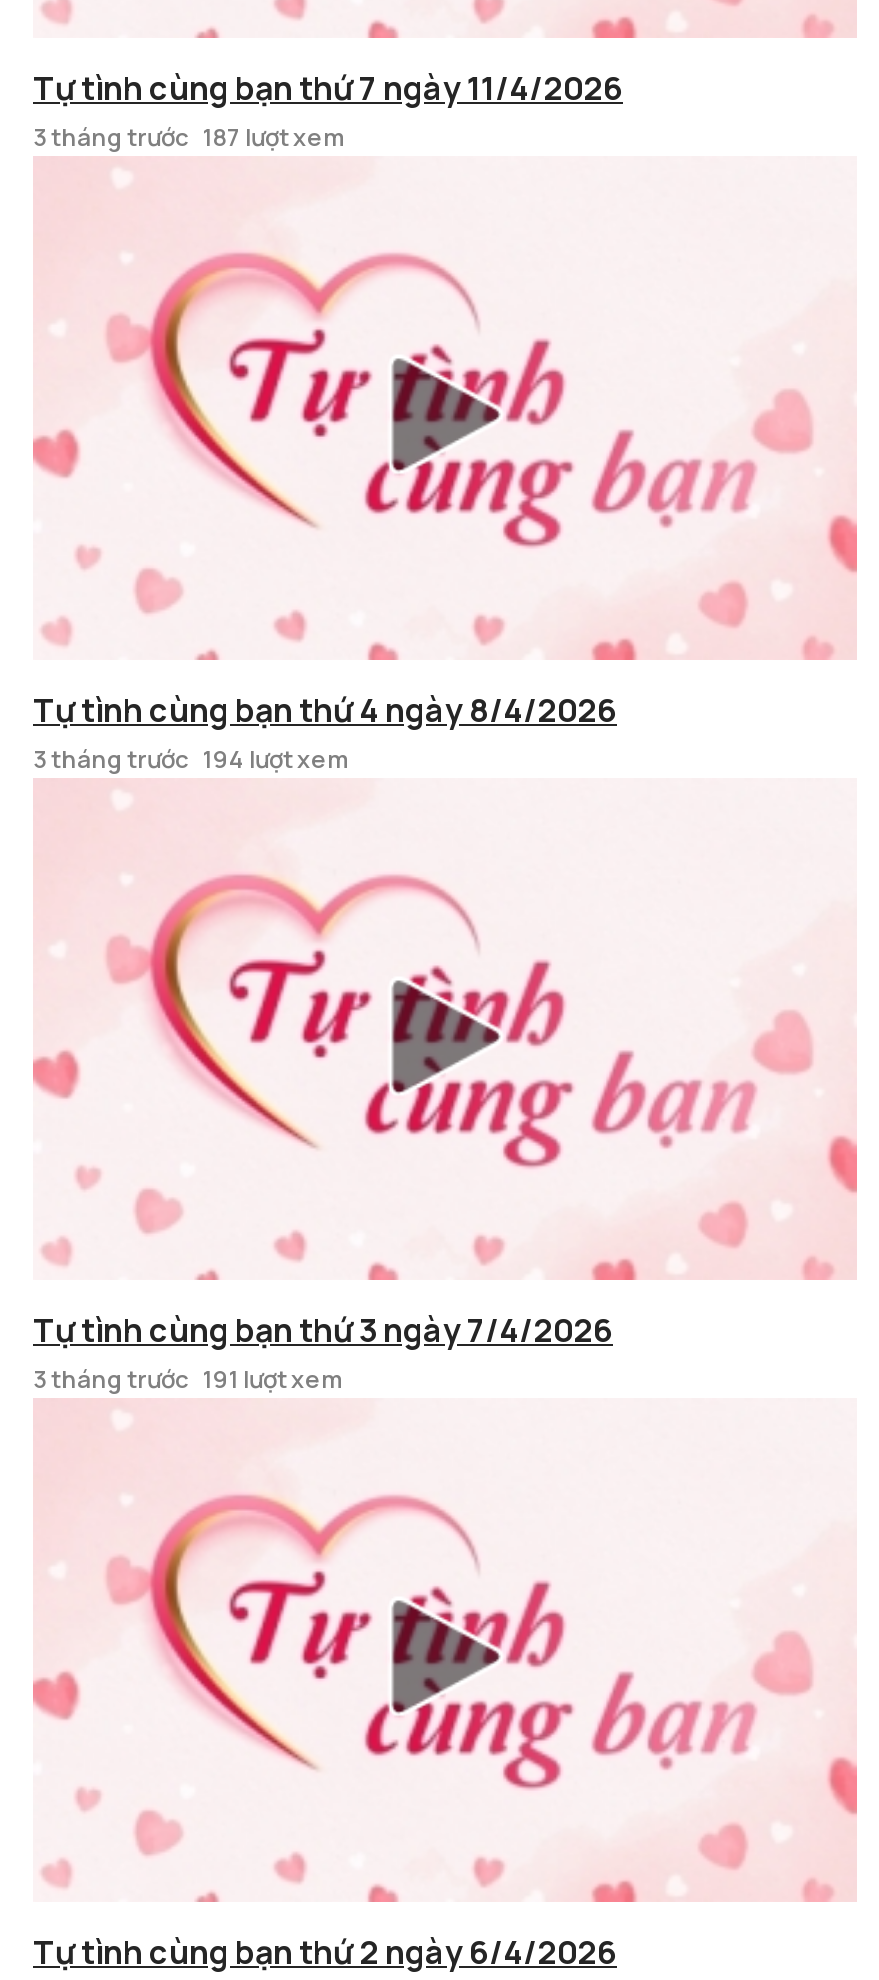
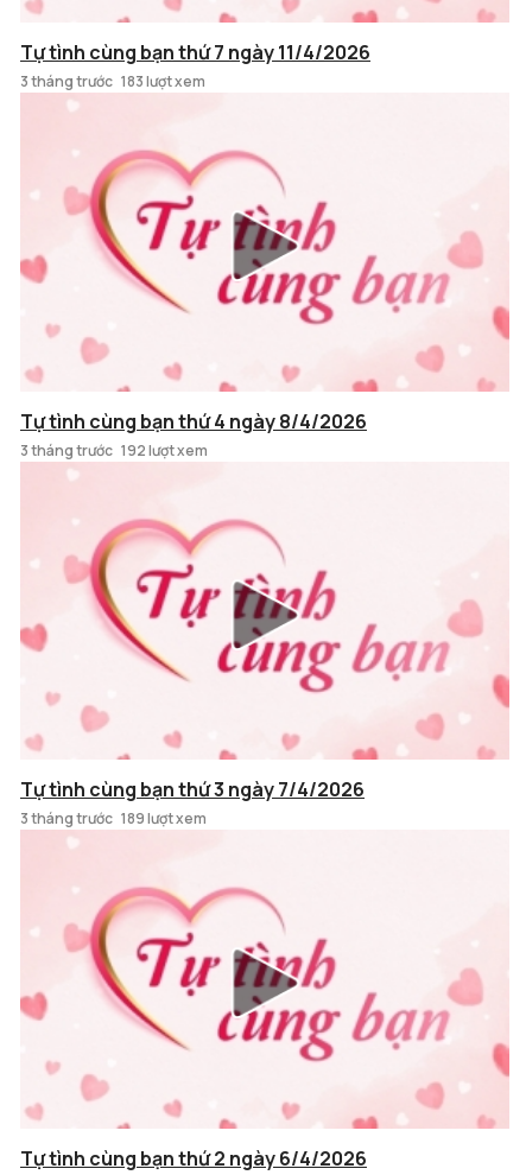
[33,120,345,154] 3 tháng trước 187 lượt xem -> [20,71,205,92] 3 tháng trước 183 lượt xem
[33,741,349,775] 3 tháng trước 194 lượt xem -> [20,440,208,460] 3 tháng trước 192 lượt xem
[33,1363,343,1397] 3 tháng trước 191 lượt xem -> [20,809,207,829] 3 tháng trước 189 lượt xem

